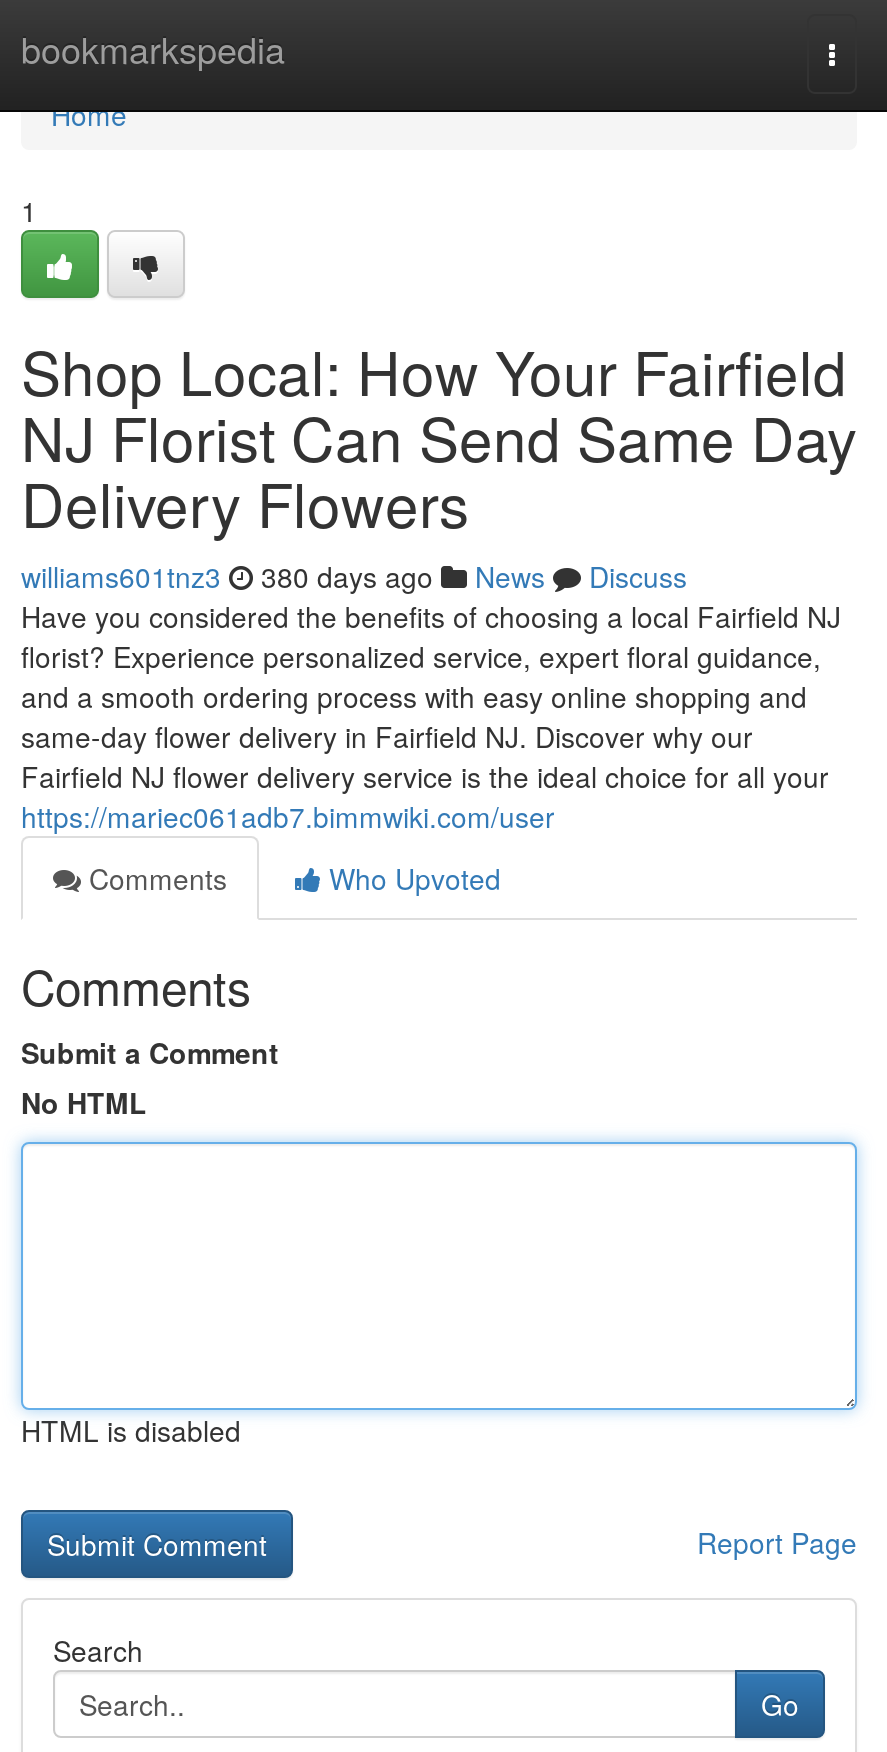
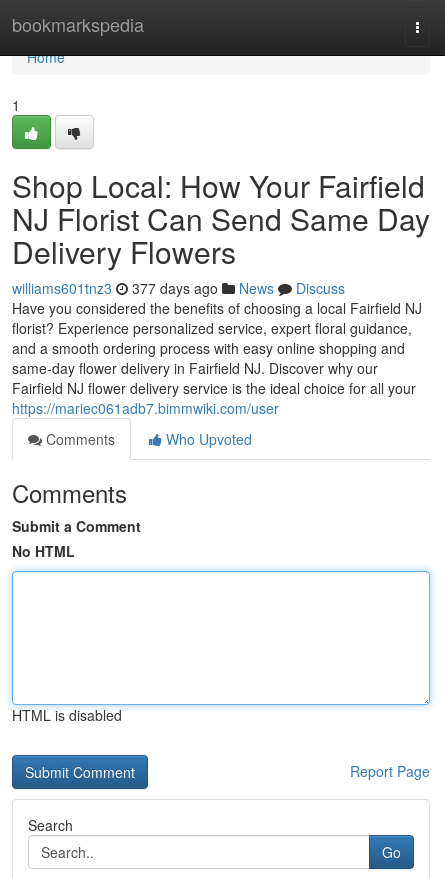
[21,556,687,596] williams601tnz3 380 days ago News Discuss -> [12,278,345,298] williams601tnz3 377 days ago News Discuss

